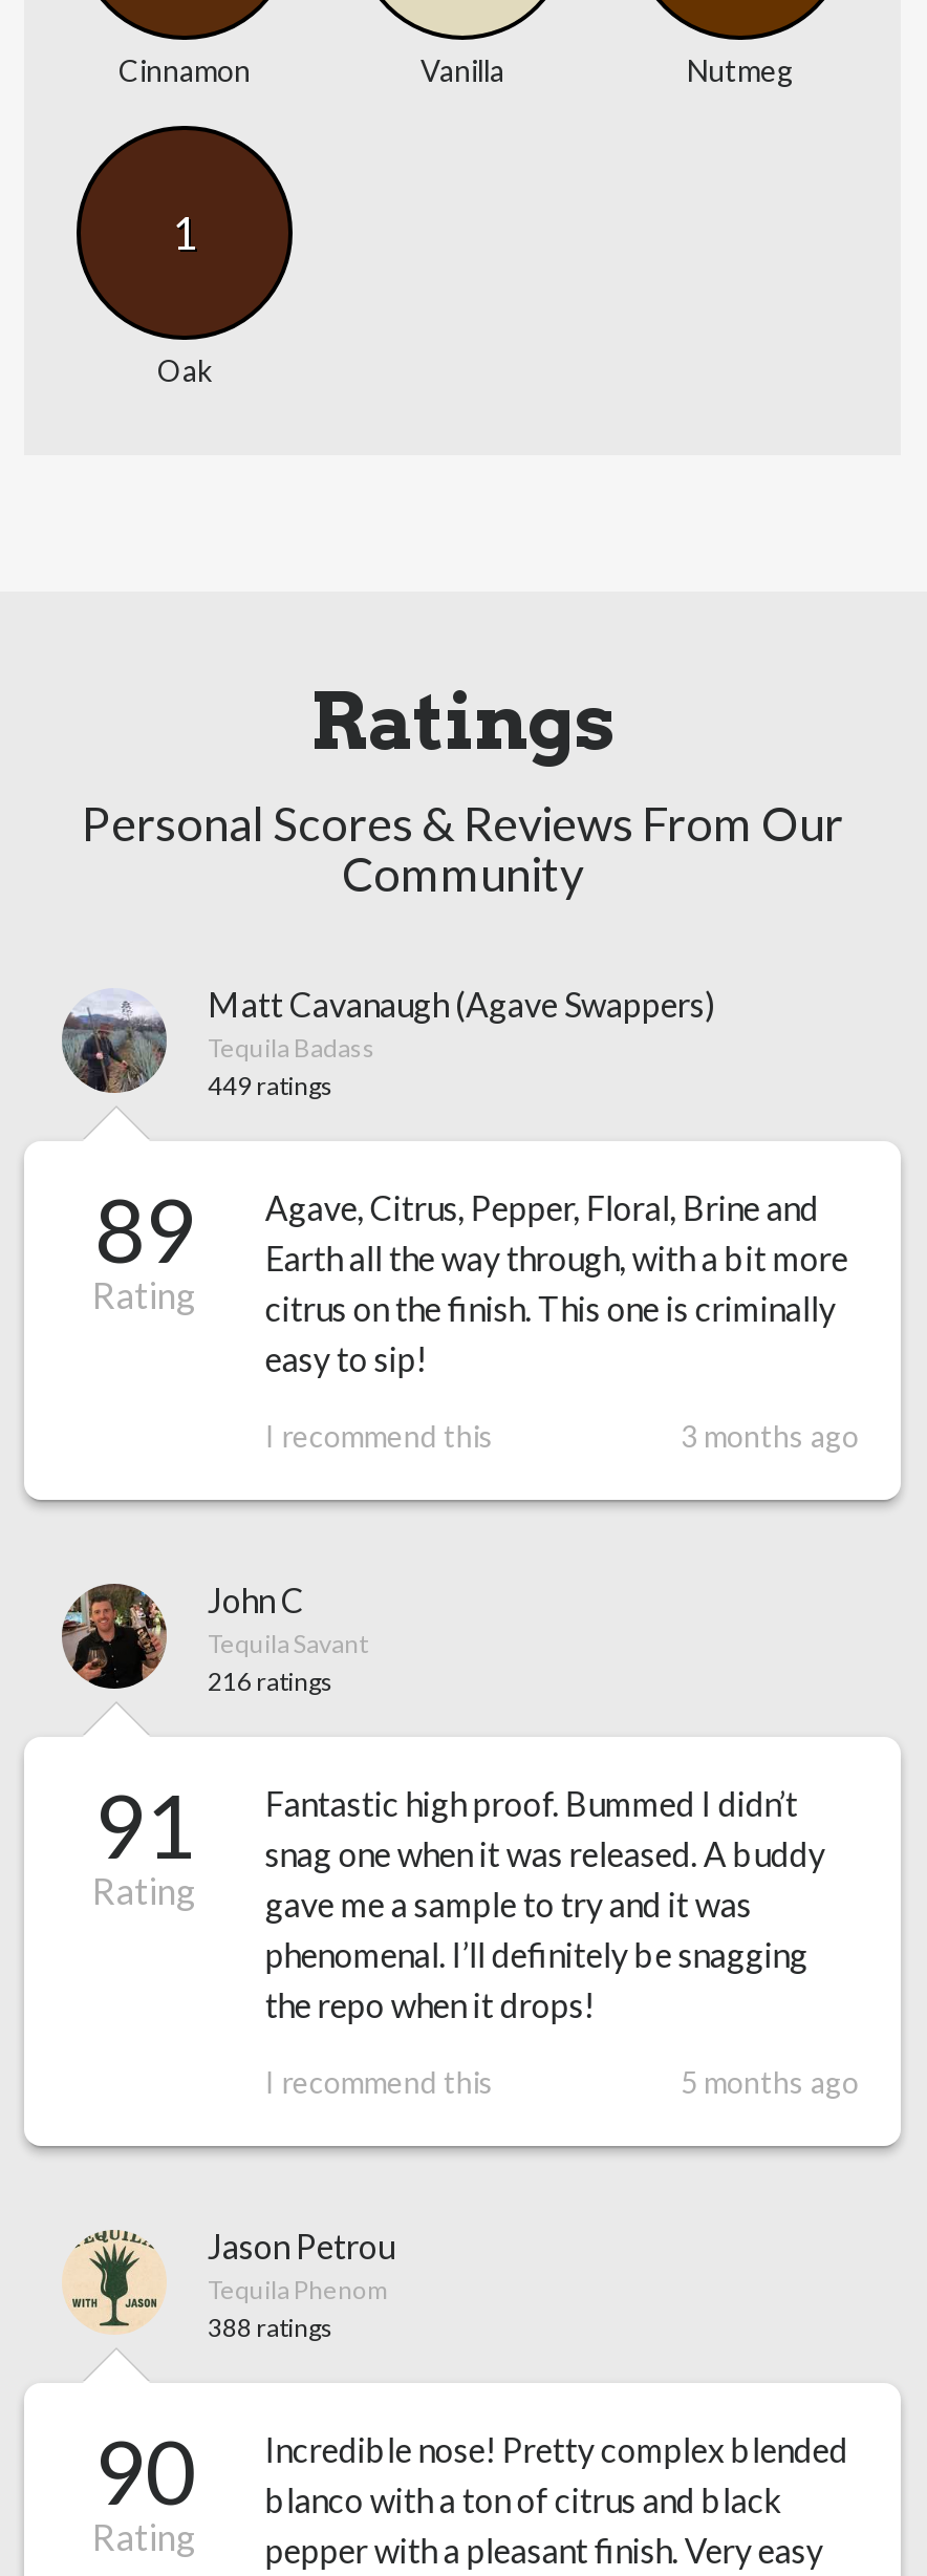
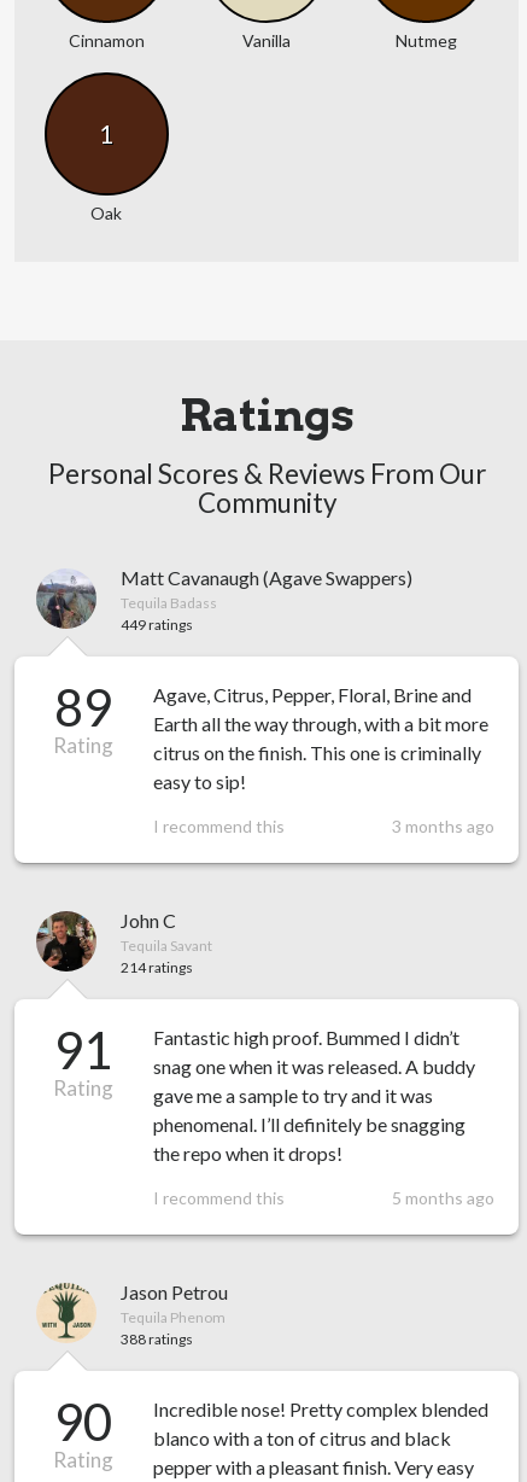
[208,1666,333,1697] 216 ratings -> [120,958,192,976] 214 ratings

